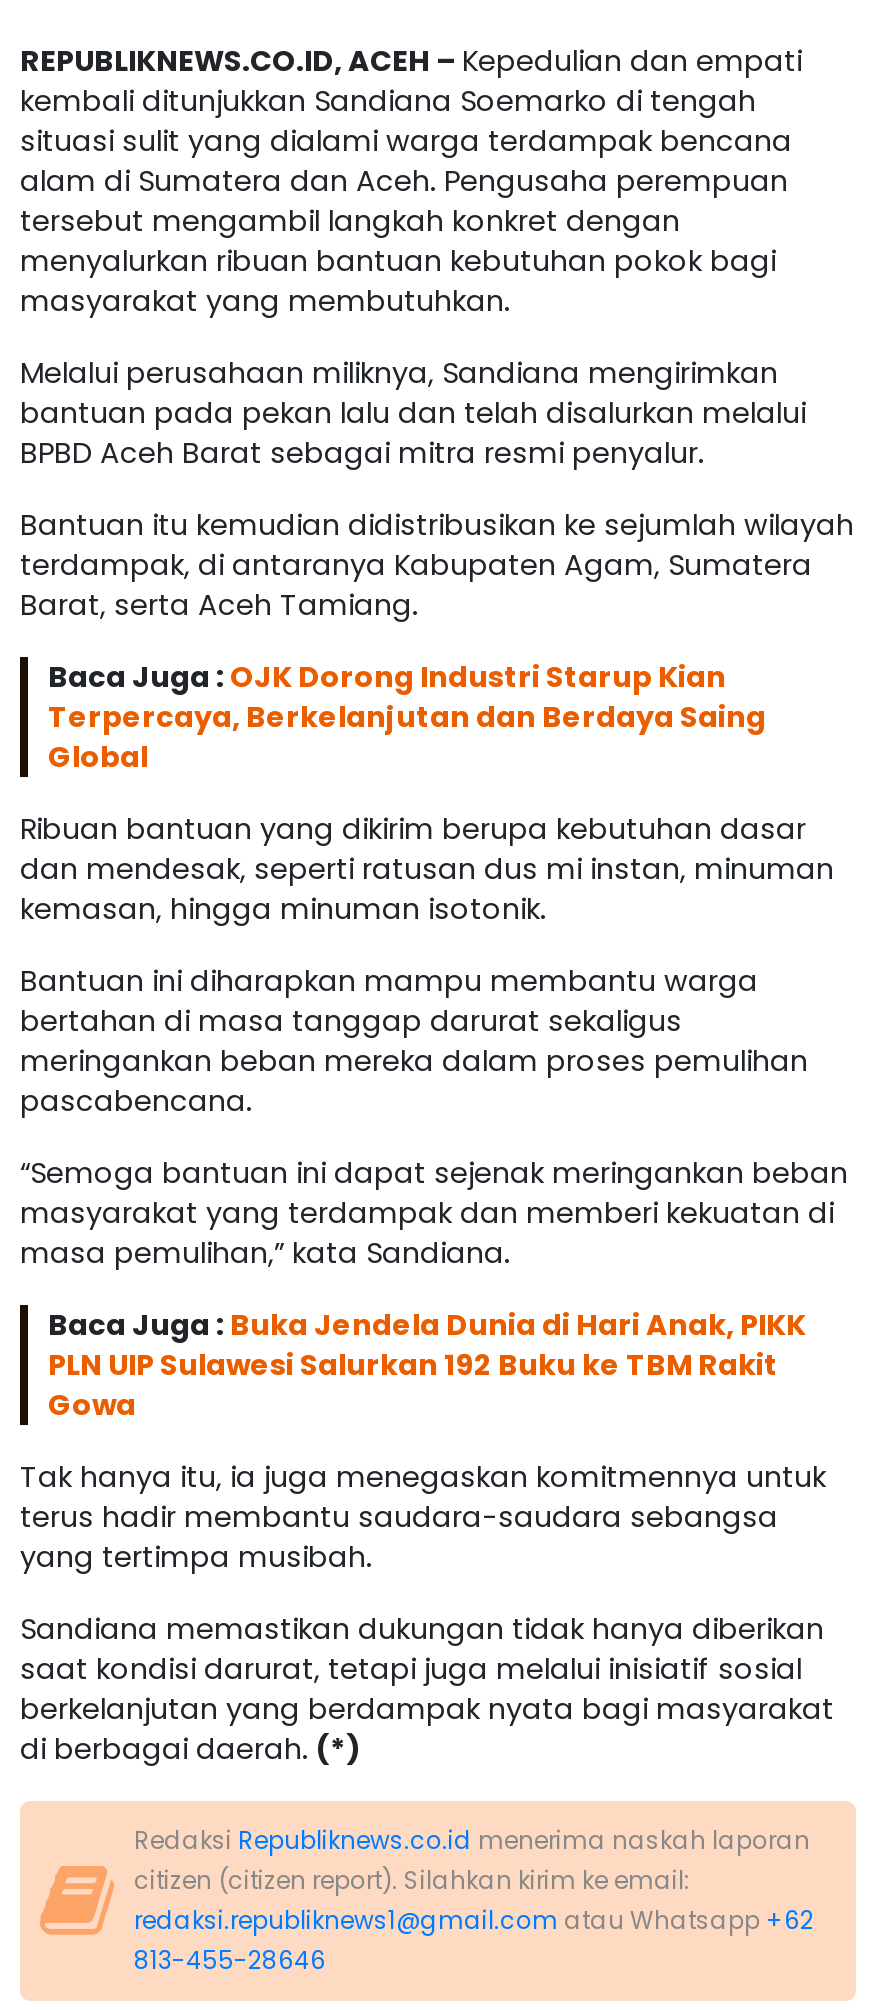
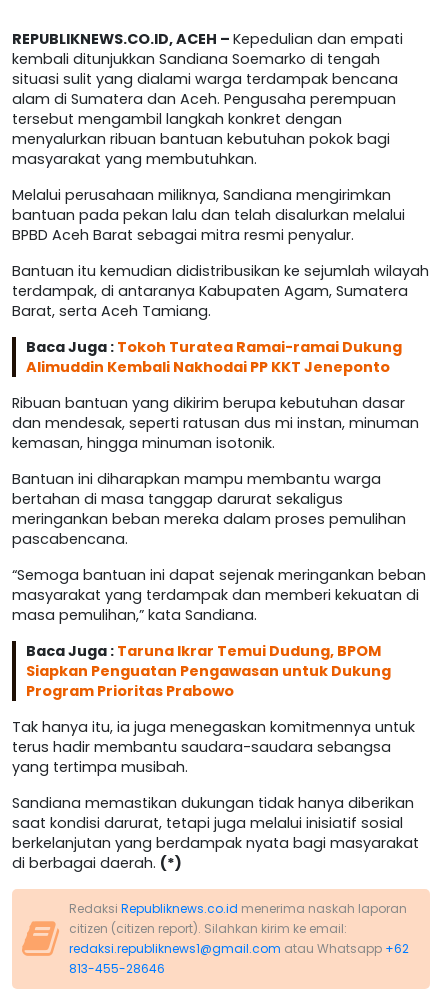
[48,657,766,777] Baca Juga : OJK Dorong Industri Starup Kian | Terpercaya, Berkelanjutan dan Berdaya Saing | Global -> [26,337,402,377] Baca Juga : Tokoh Turatea Ramai-ramai Dukung | Alimuddin Kembali Nakhodai PP KKT Jeneponto
[48,1305,806,1425] Baca Juga : Buka Jendela Dunia di Hari Anak, PIKK | PLN UIP Sulawesi Salurkan 192 Buku ke TBM Rakit | Gowa -> [26,641,391,701] Baca Juga : Taruna Ikrar Temui Dudung, BPOM | Siapkan Penguatan Pengawasan untuk Dukung | Program Prioritas Prabowo

